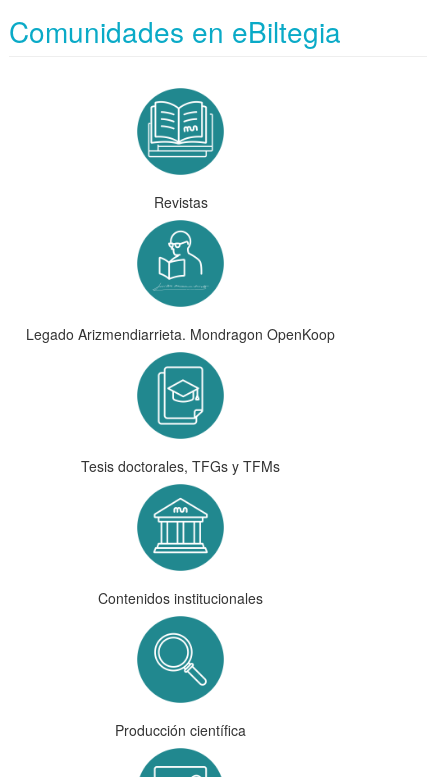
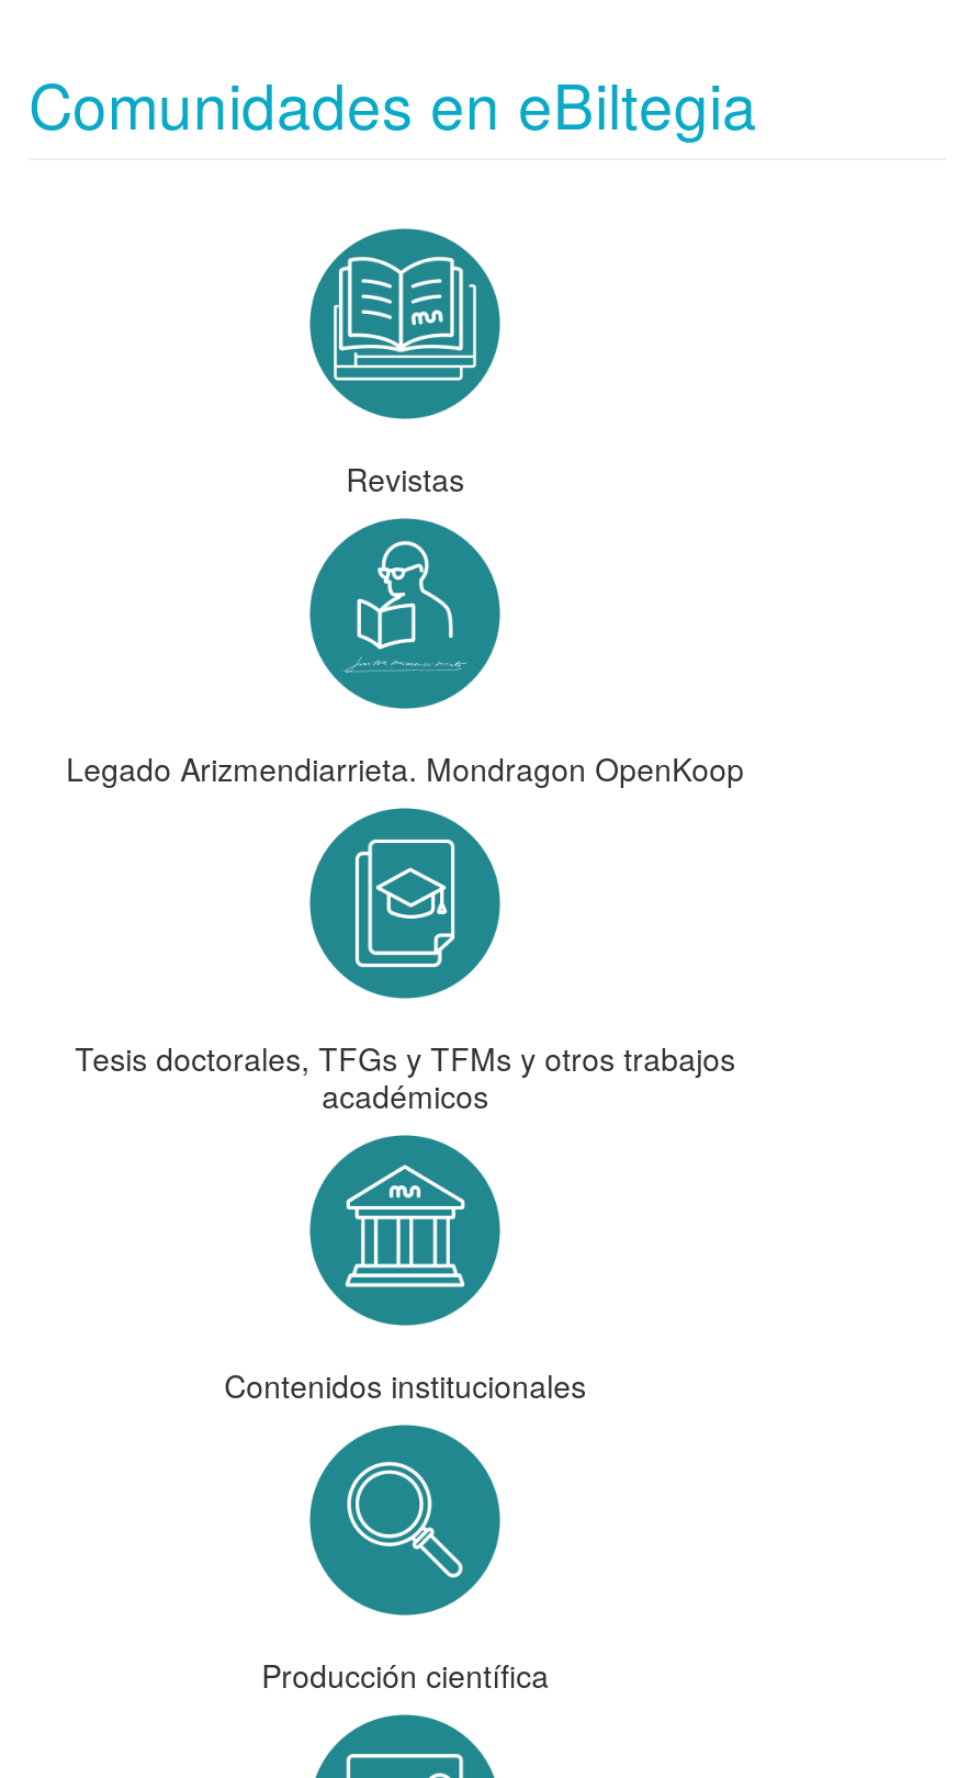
[81,456,280,476] Tesis doctorales, TFGs y TFMs -> [75,1035,736,1116] Tesis doctorales, TFGs y TFMs y otros trabajos | académicos

